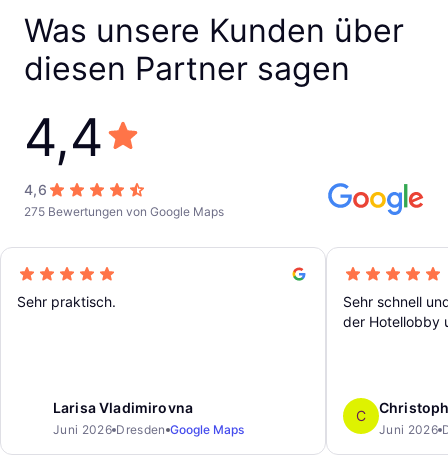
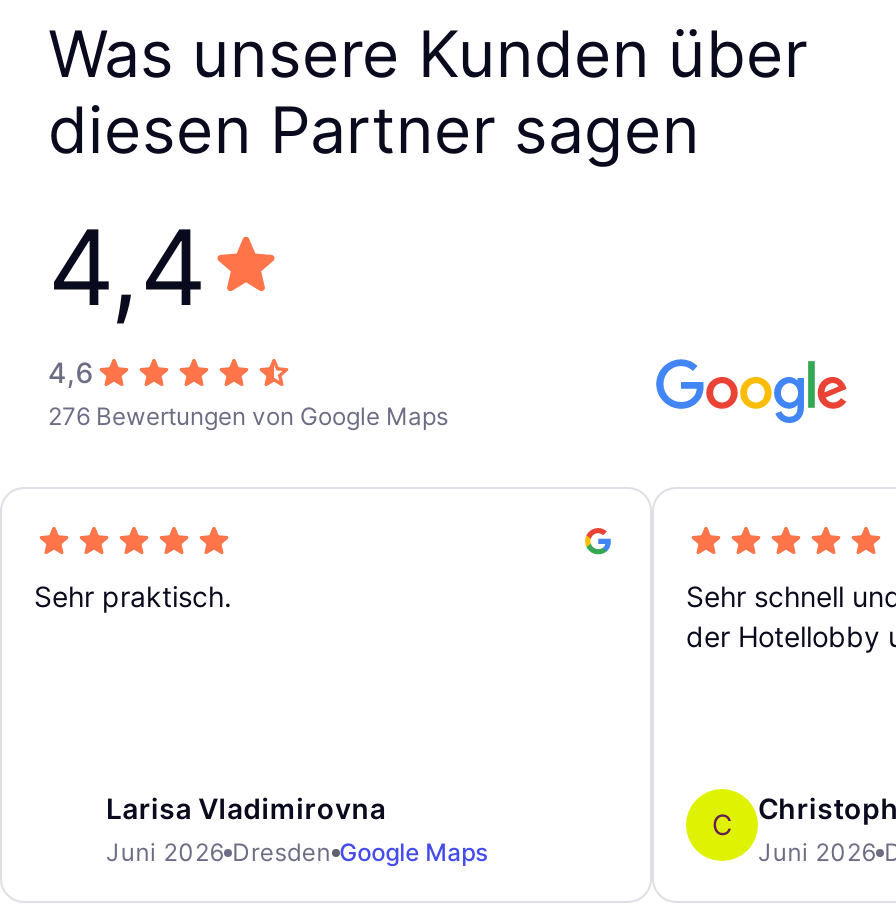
[24,204,224,219] 275 Bewertungen von Google Maps -> [48,401,448,431] 276 Bewertungen von Google Maps

